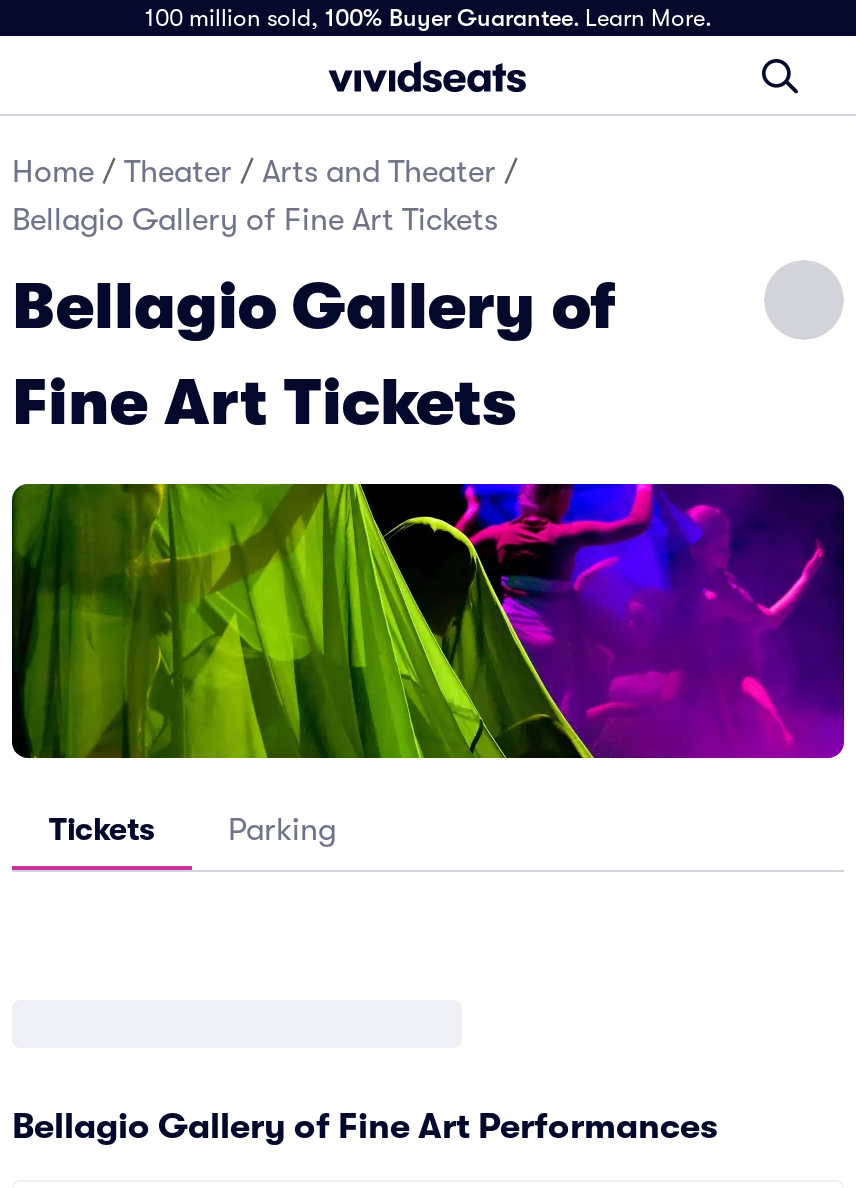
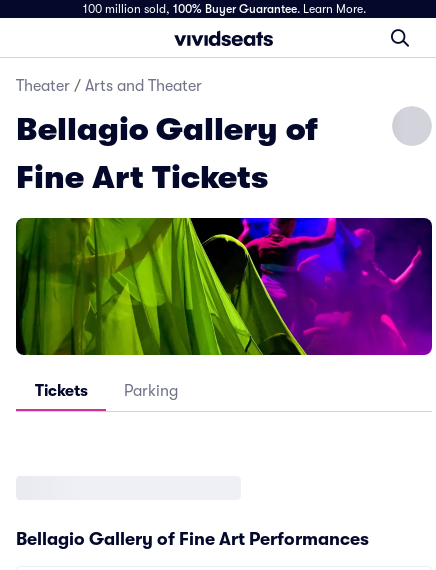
[12,154,518,238] Home / Theater / Arts and Theater / | Bellagio Gallery of Fine Art Tickets -> [16,77,202,95] Theater / Arts and Theater

